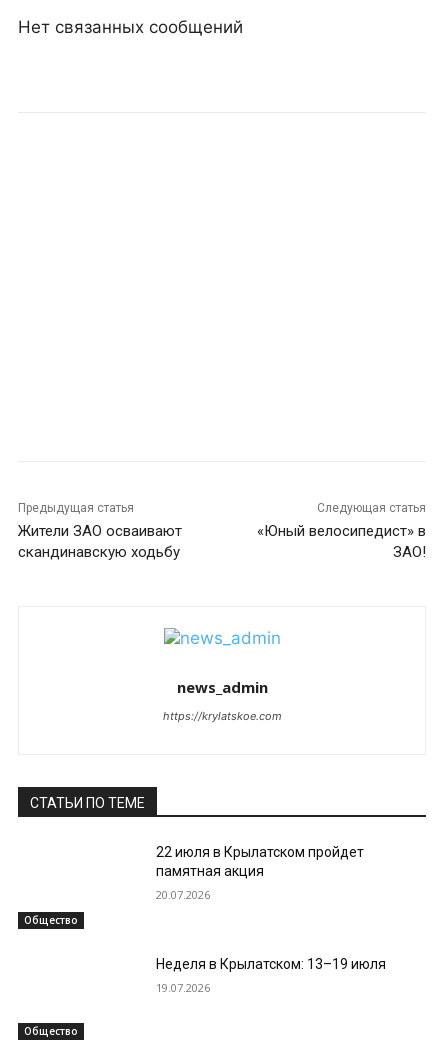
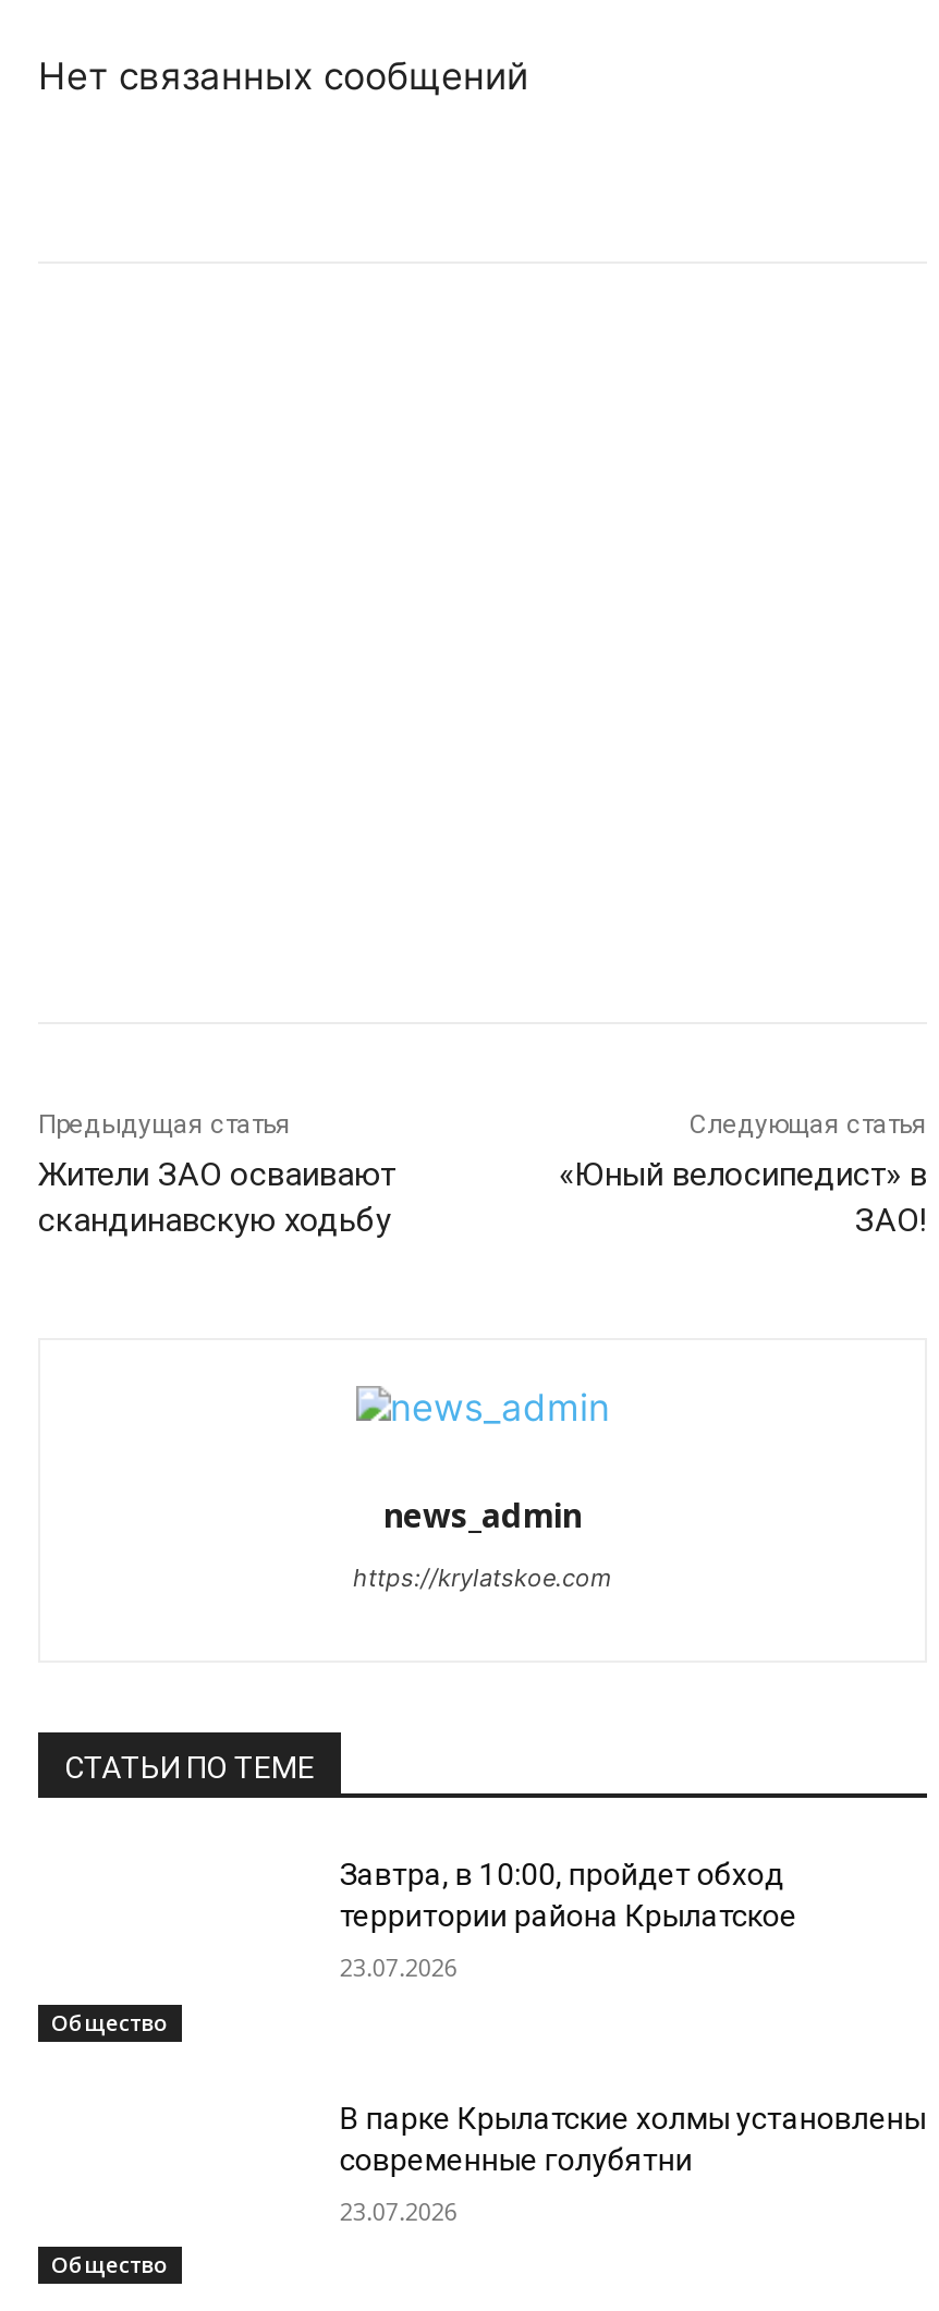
[156,844,364,879] 22 июля в Крылатском пройдет | памятная акция -> [340,1857,797,1933] Завтра, в 10:00, пройдет обход | территории района Крылатское
[156,887,210,902] 20.07.2026 -> [340,1951,457,1983] 23.07.2026
[156,956,386,972] Неделя в Крылатском: 13–19 июля -> [340,2100,926,2176] В парке Крылатские холмы установлены | современные голубятни
[156,980,210,995] 19.07.2026 -> [340,2194,457,2226] 23.07.2026

